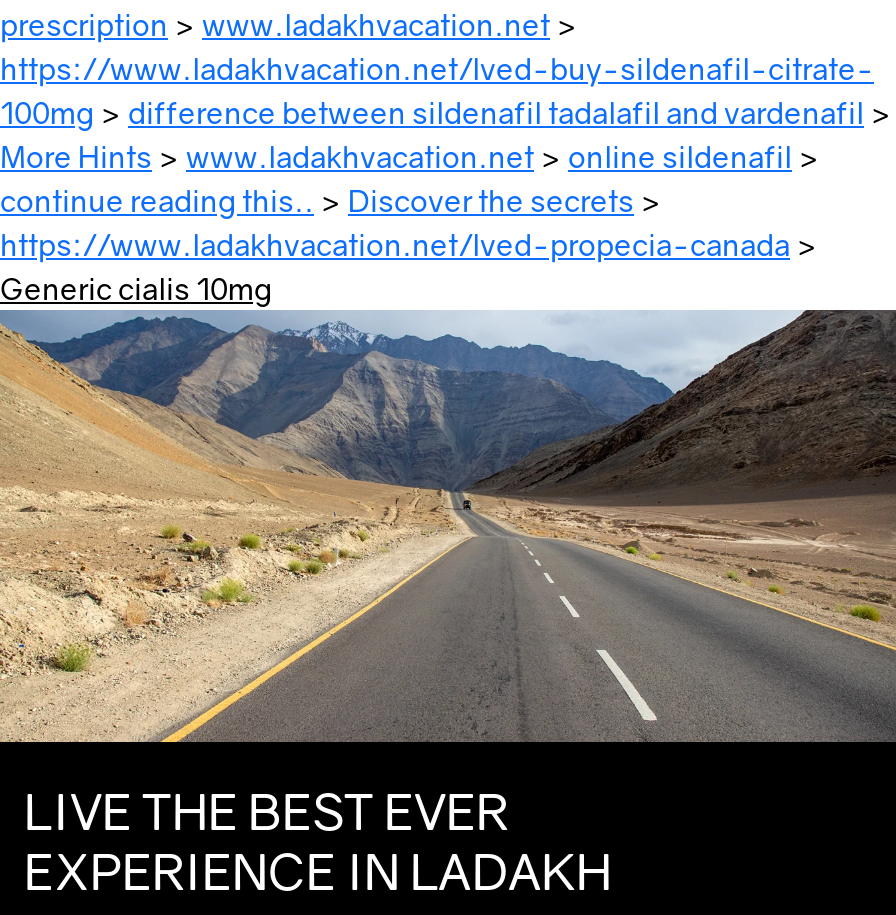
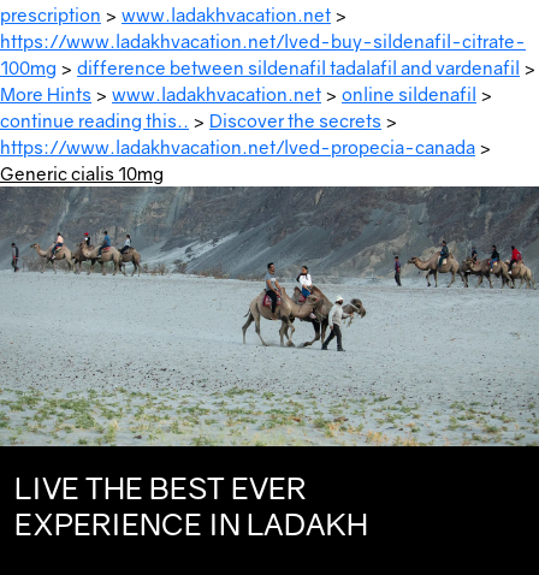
[6,310,890,742] [image] -> [4,185,535,446] [image]

